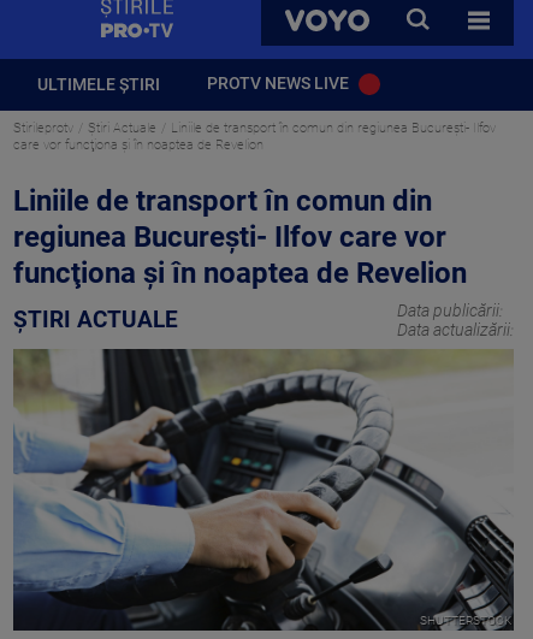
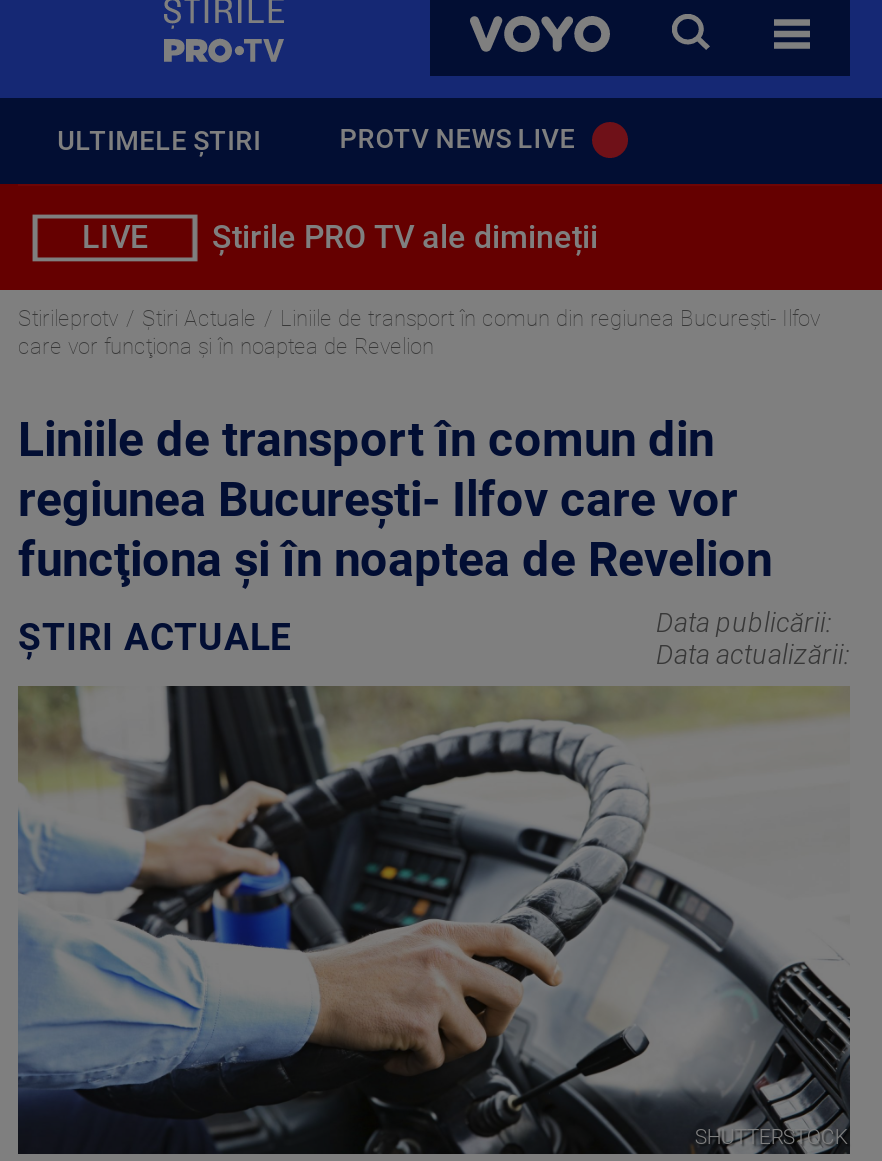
none -> [82,218,598,256] LIVE | Știrile PRO TV ale dimineții

